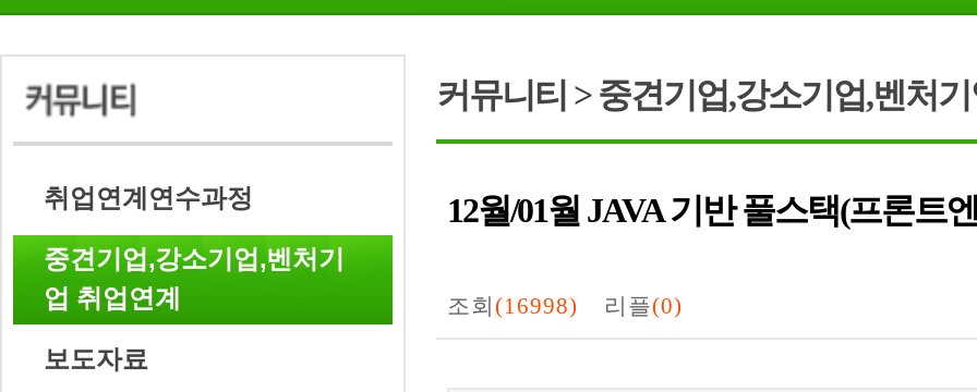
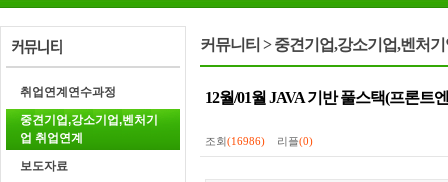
[447,294,683,318] 조회 (16998) 리플(0) -> [205,136,313,147] 조회 (16986) 리플(0)

